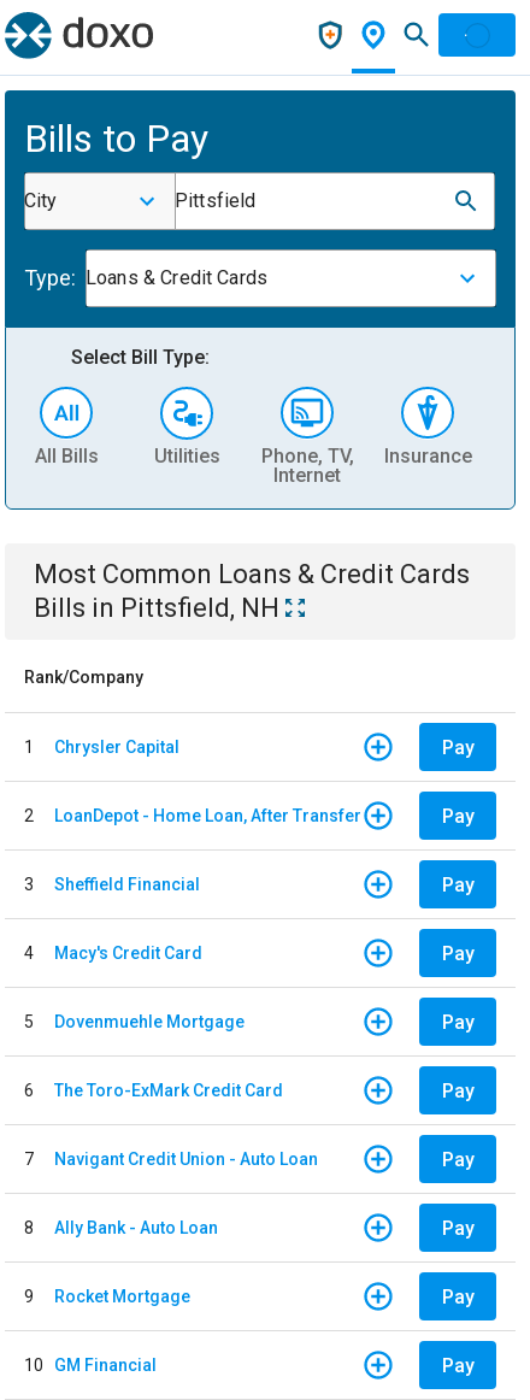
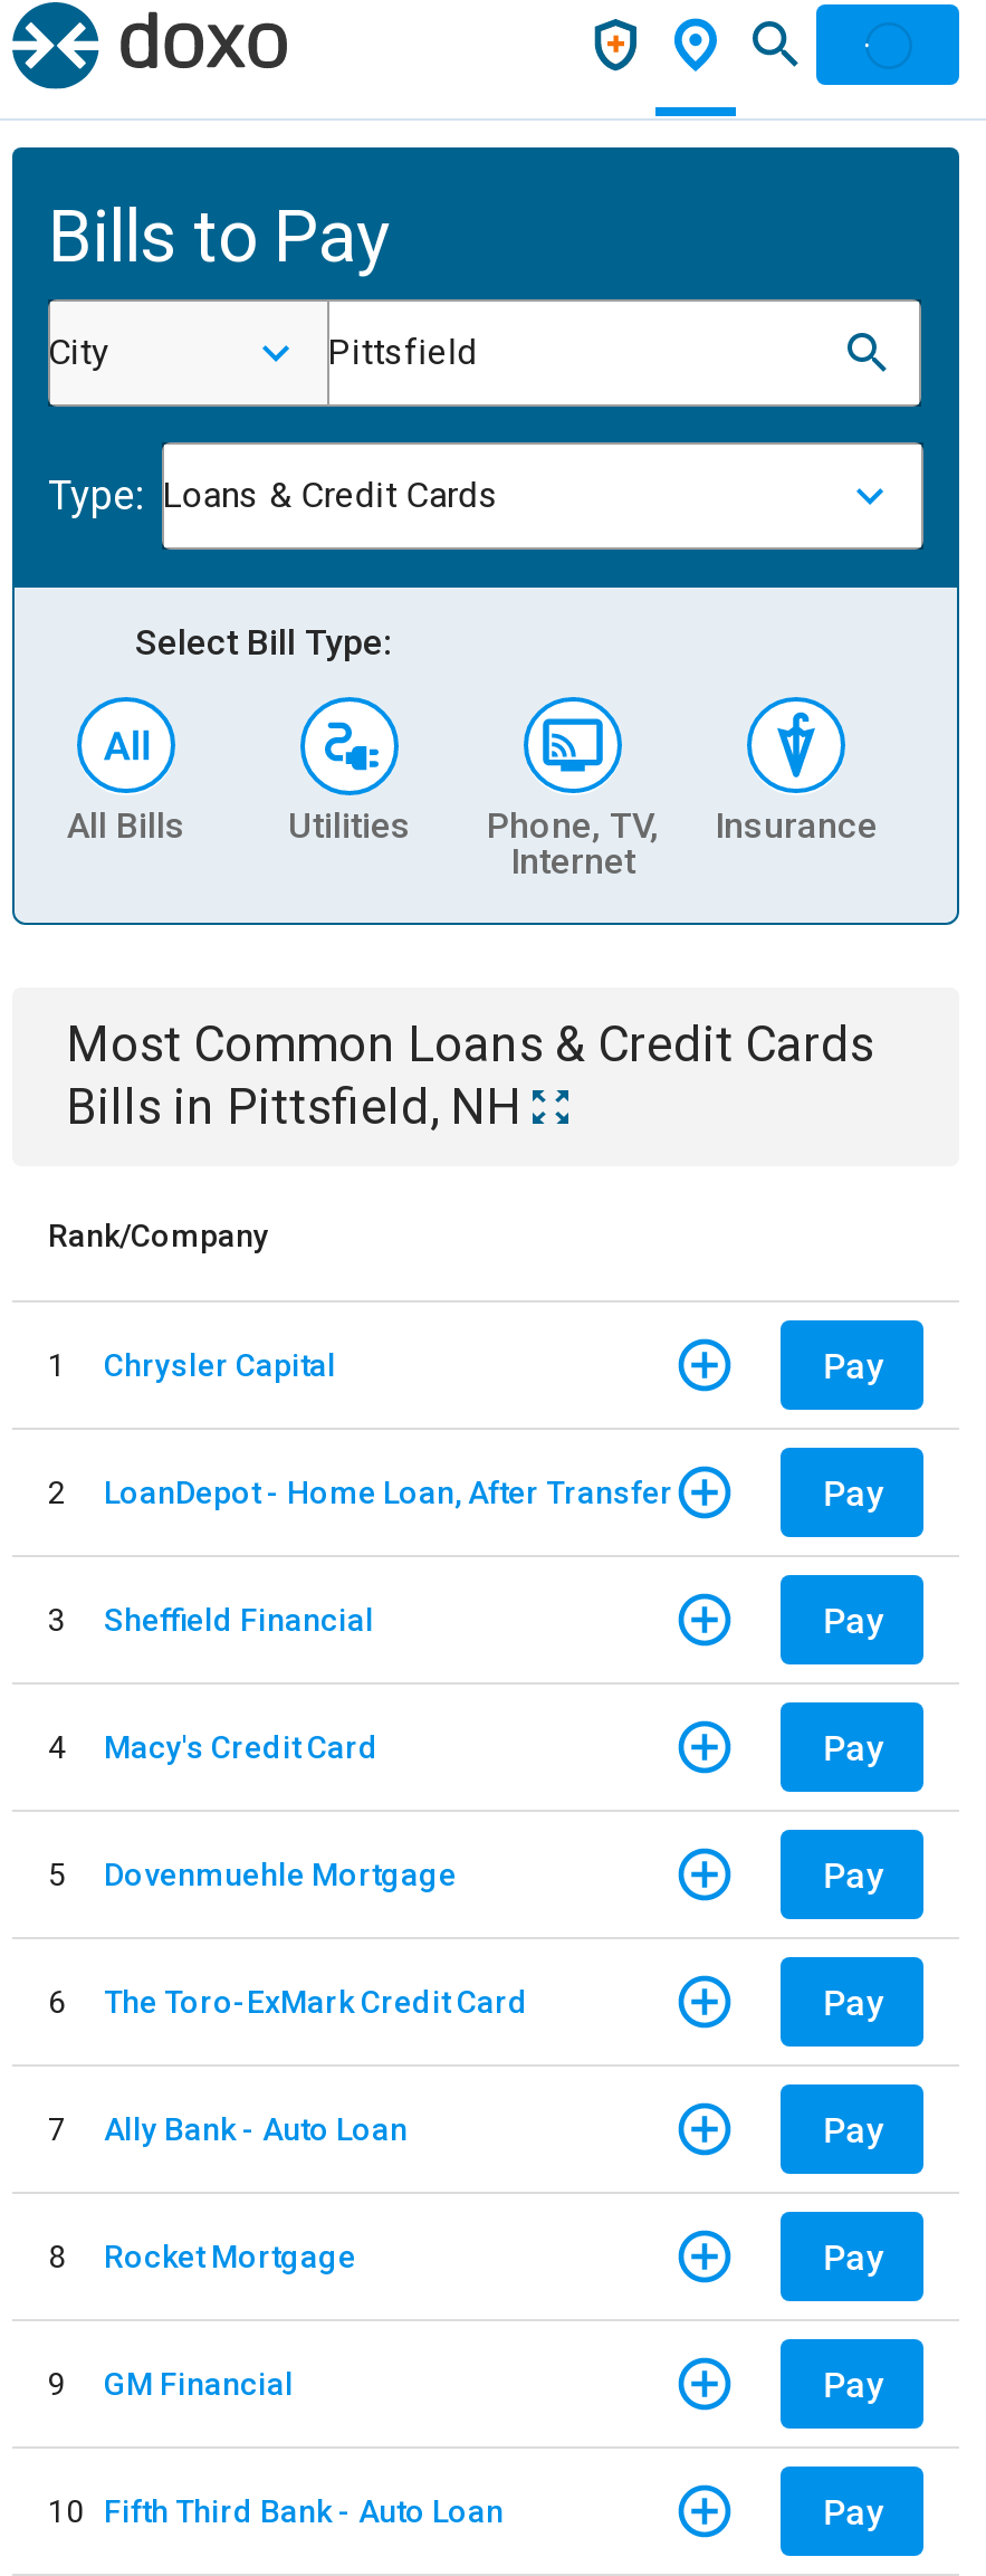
[54,1149,318,1168] Navigant Credit Union - Auto Loan -> none
moved [54,1217,218,1237] -> [104,2110,408,2146]: Ally Bank - Auto Loan
moved [54,1286,190,1305] -> [104,2238,356,2273]: Rocket Mortgage
none -> [104,2365,294,2401] GM Financial
[24,1355,157,1374] 10 GM Financial -> [48,2492,504,2528] 10 Fifth Third Bank - Auto Loan

